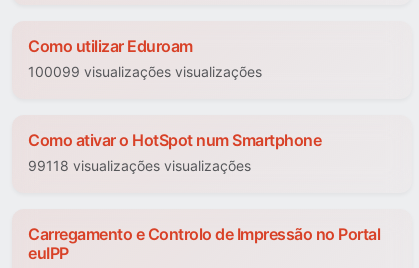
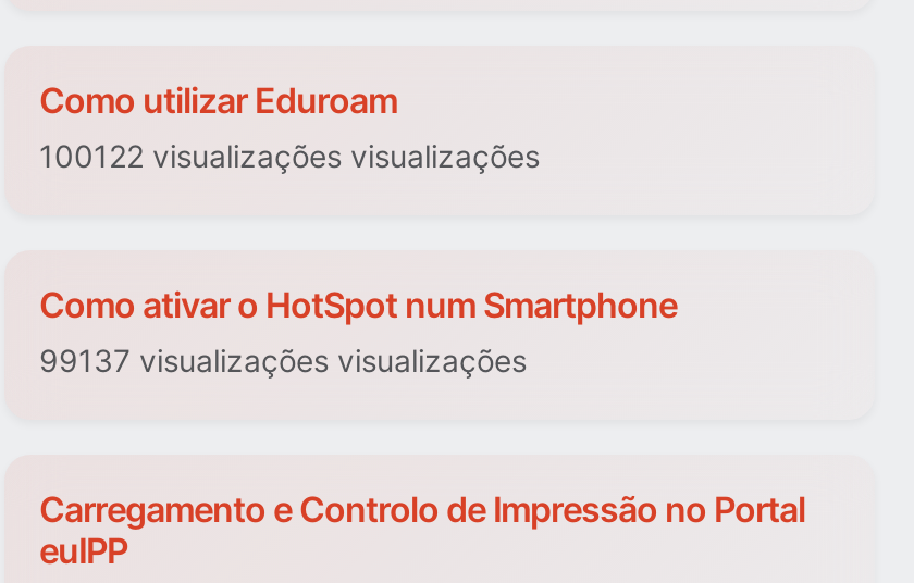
[28,63,262,80] 100099 visualizações visualizações -> [39,138,540,175] 100122 visualizações visualizações
[28,157,251,174] 99118 visualizações visualizações -> [39,343,527,380] 99137 visualizações visualizações

